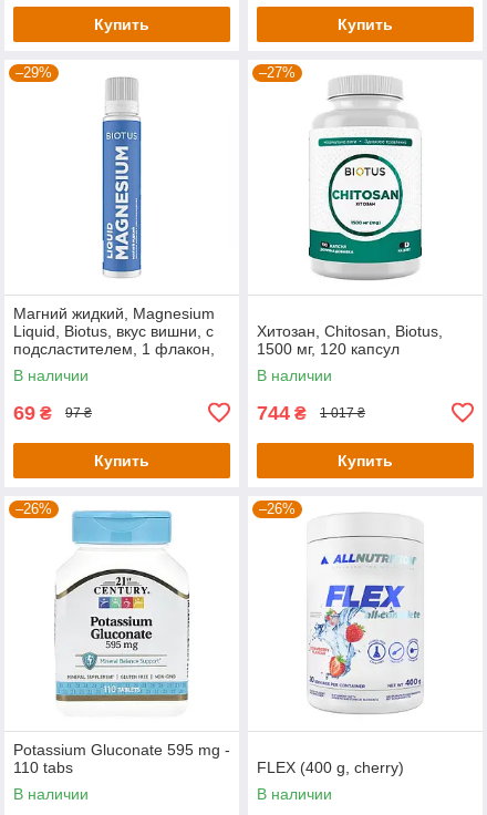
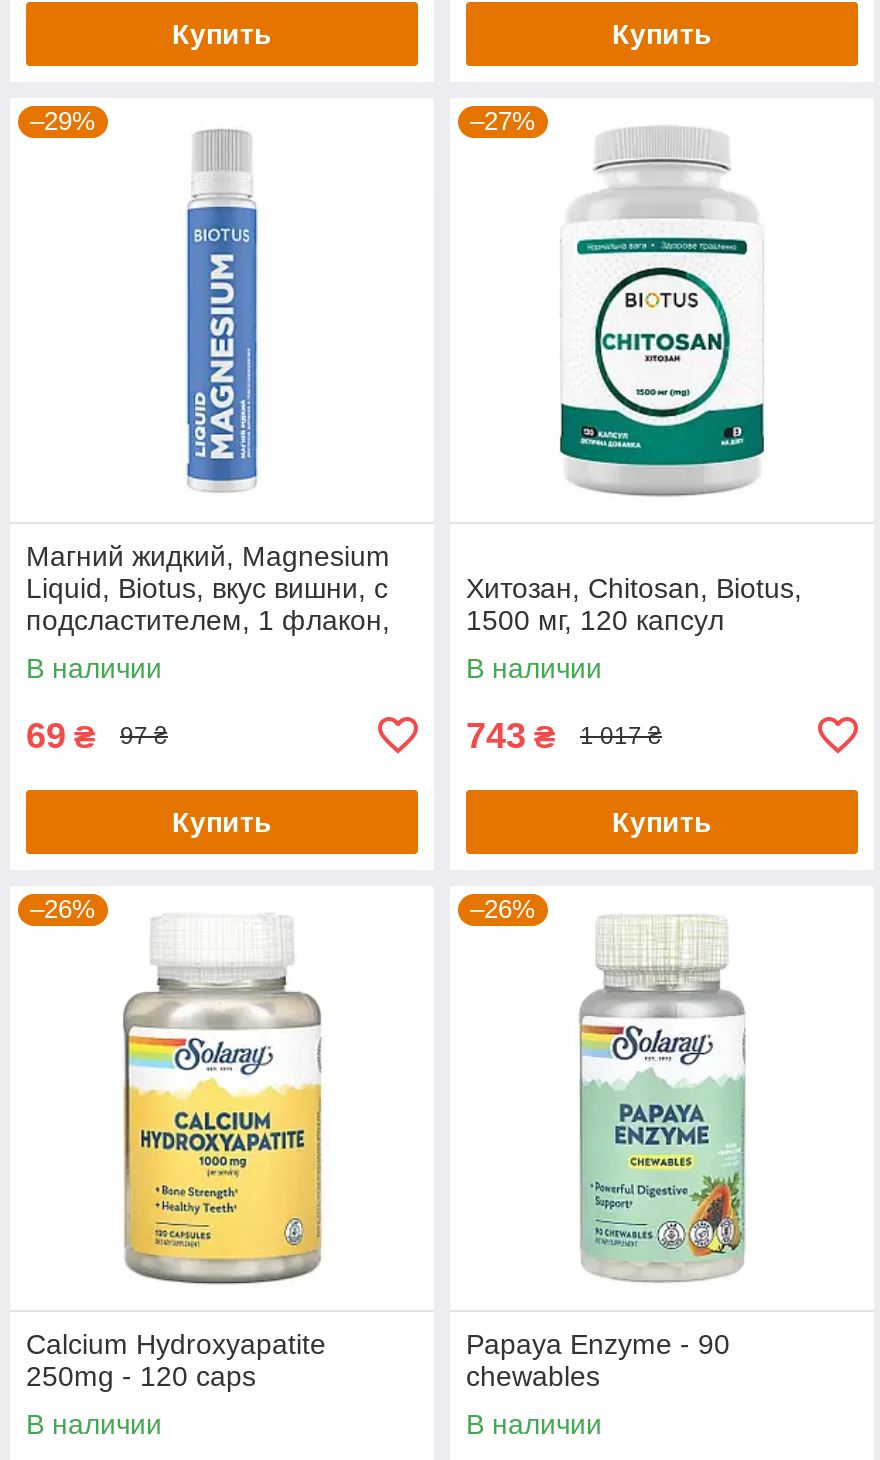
[257,402,307,424] 744 ₴ -> [466,716,556,756] 743 ₴
[13,510,230,776] [image] | Potassium Gluconate 595 mg - | 110 tabs -> [26,914,344,1392] [image] | Calcium Hydroxyapatite | 250mg - 120 caps
[308,535,423,710] [image] -> [560,936,764,1268] [image]
[257,758,404,776] FLEX (400 g, cherry) -> [466,1328,730,1392] Papaya Enzyme - 90 | chewables

